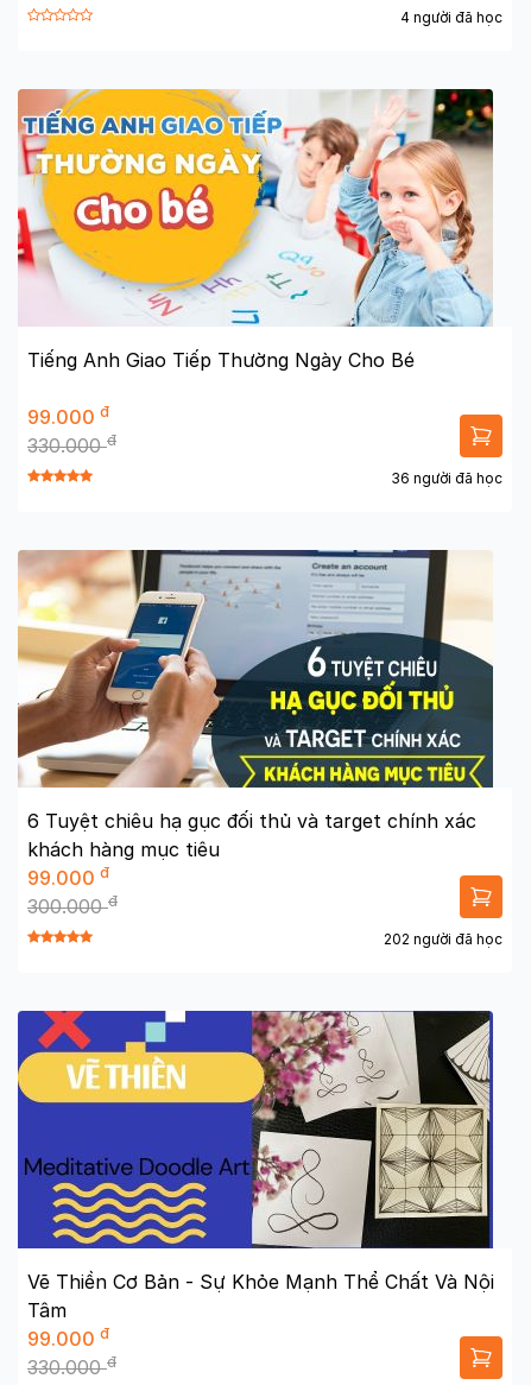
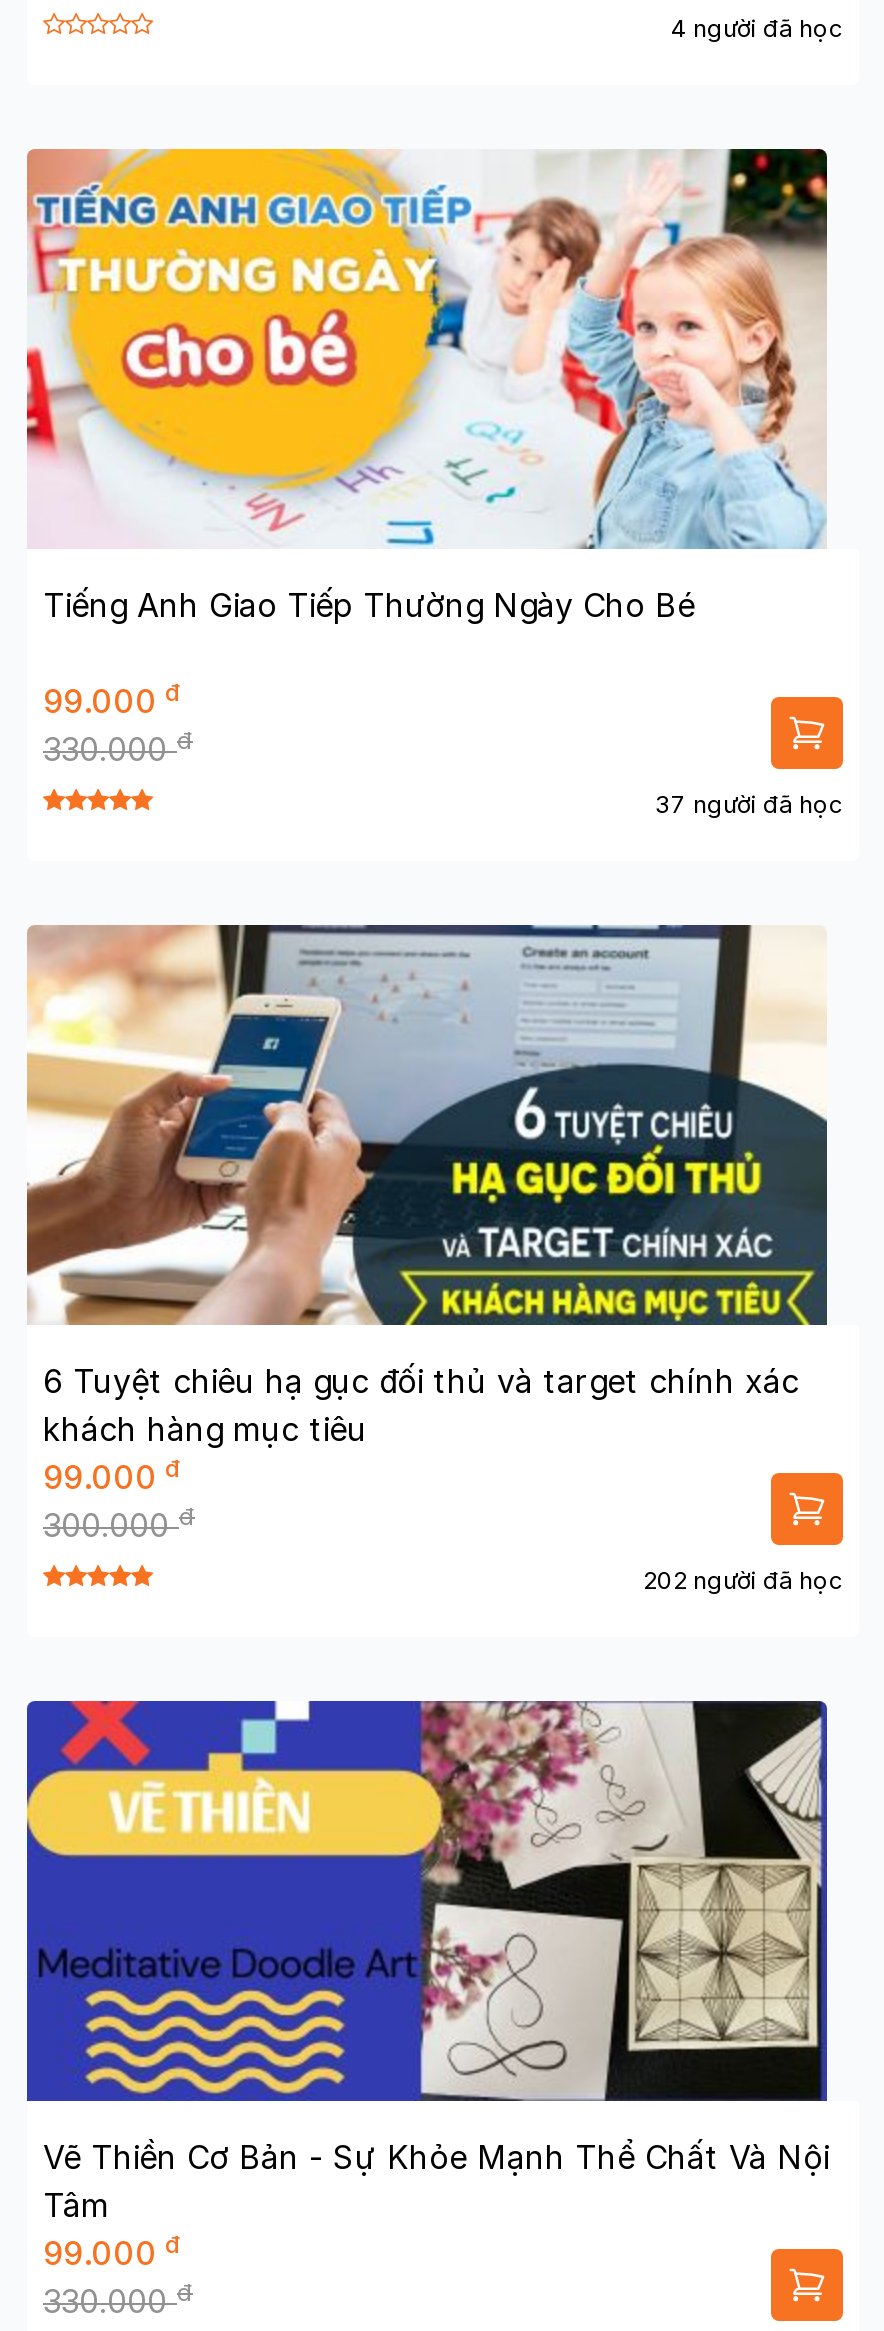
[391,469,502,487] 36 người đã học -> [655,789,843,819] 37 người đã học

